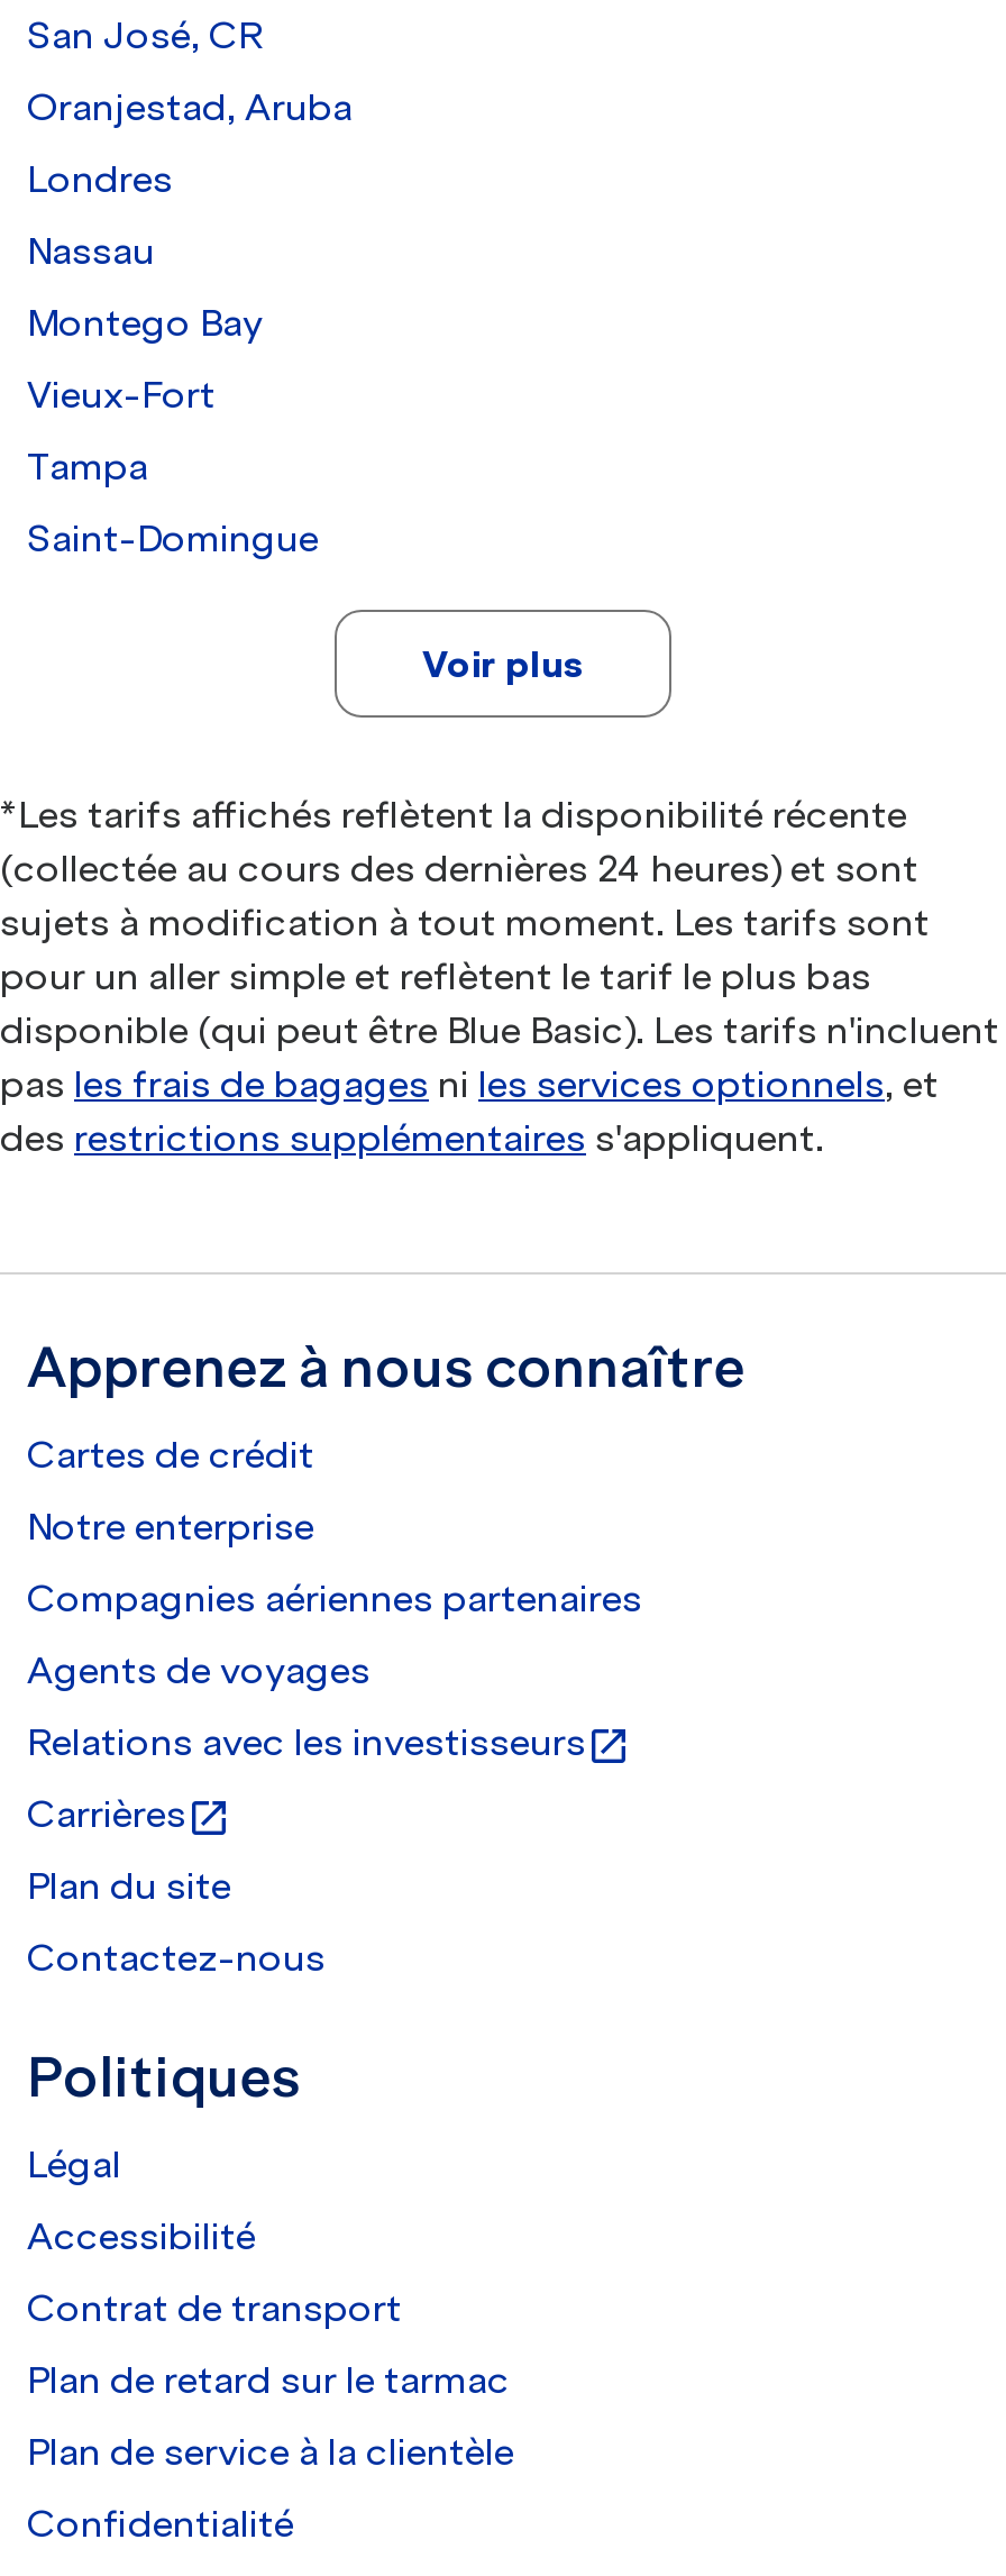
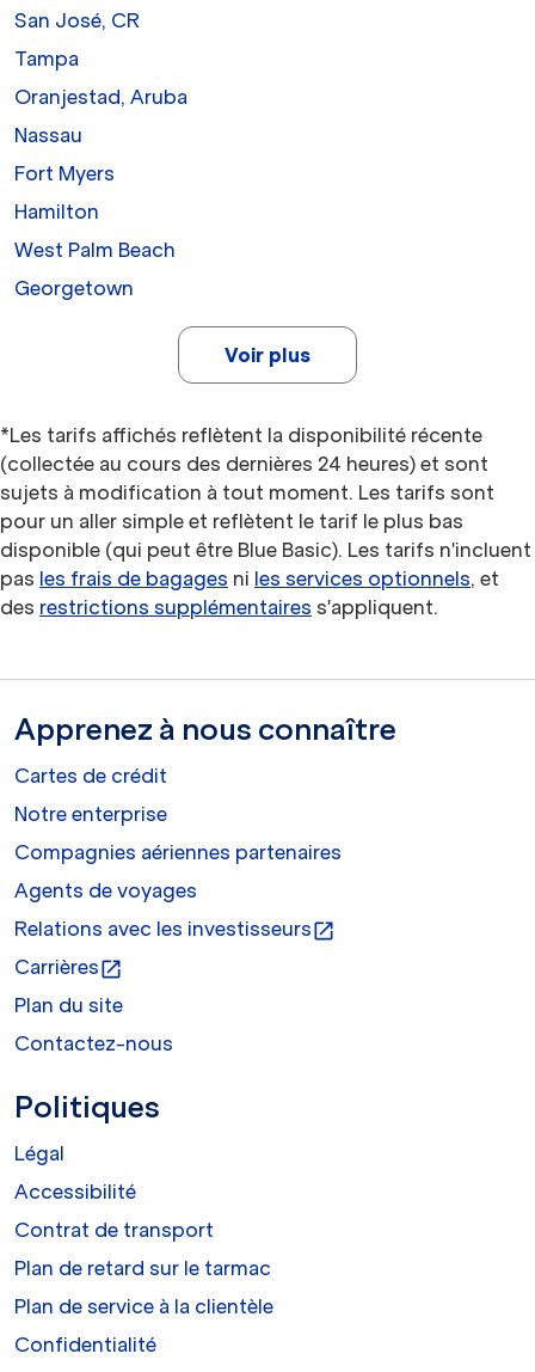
moved [27,84,353,273] -> [14,85,187,147]: Oranjestad, Aruba | Nassau
[27,156,263,417] Londres | Montego Bay | Vieux-Fort -> none
moved [27,444,148,488] -> [14,47,79,71]: Tampa
[27,515,319,560] Saint-Domingue -> [14,161,176,300] Fort Myers | Hamilton | West Palm Beach | Georgetown

